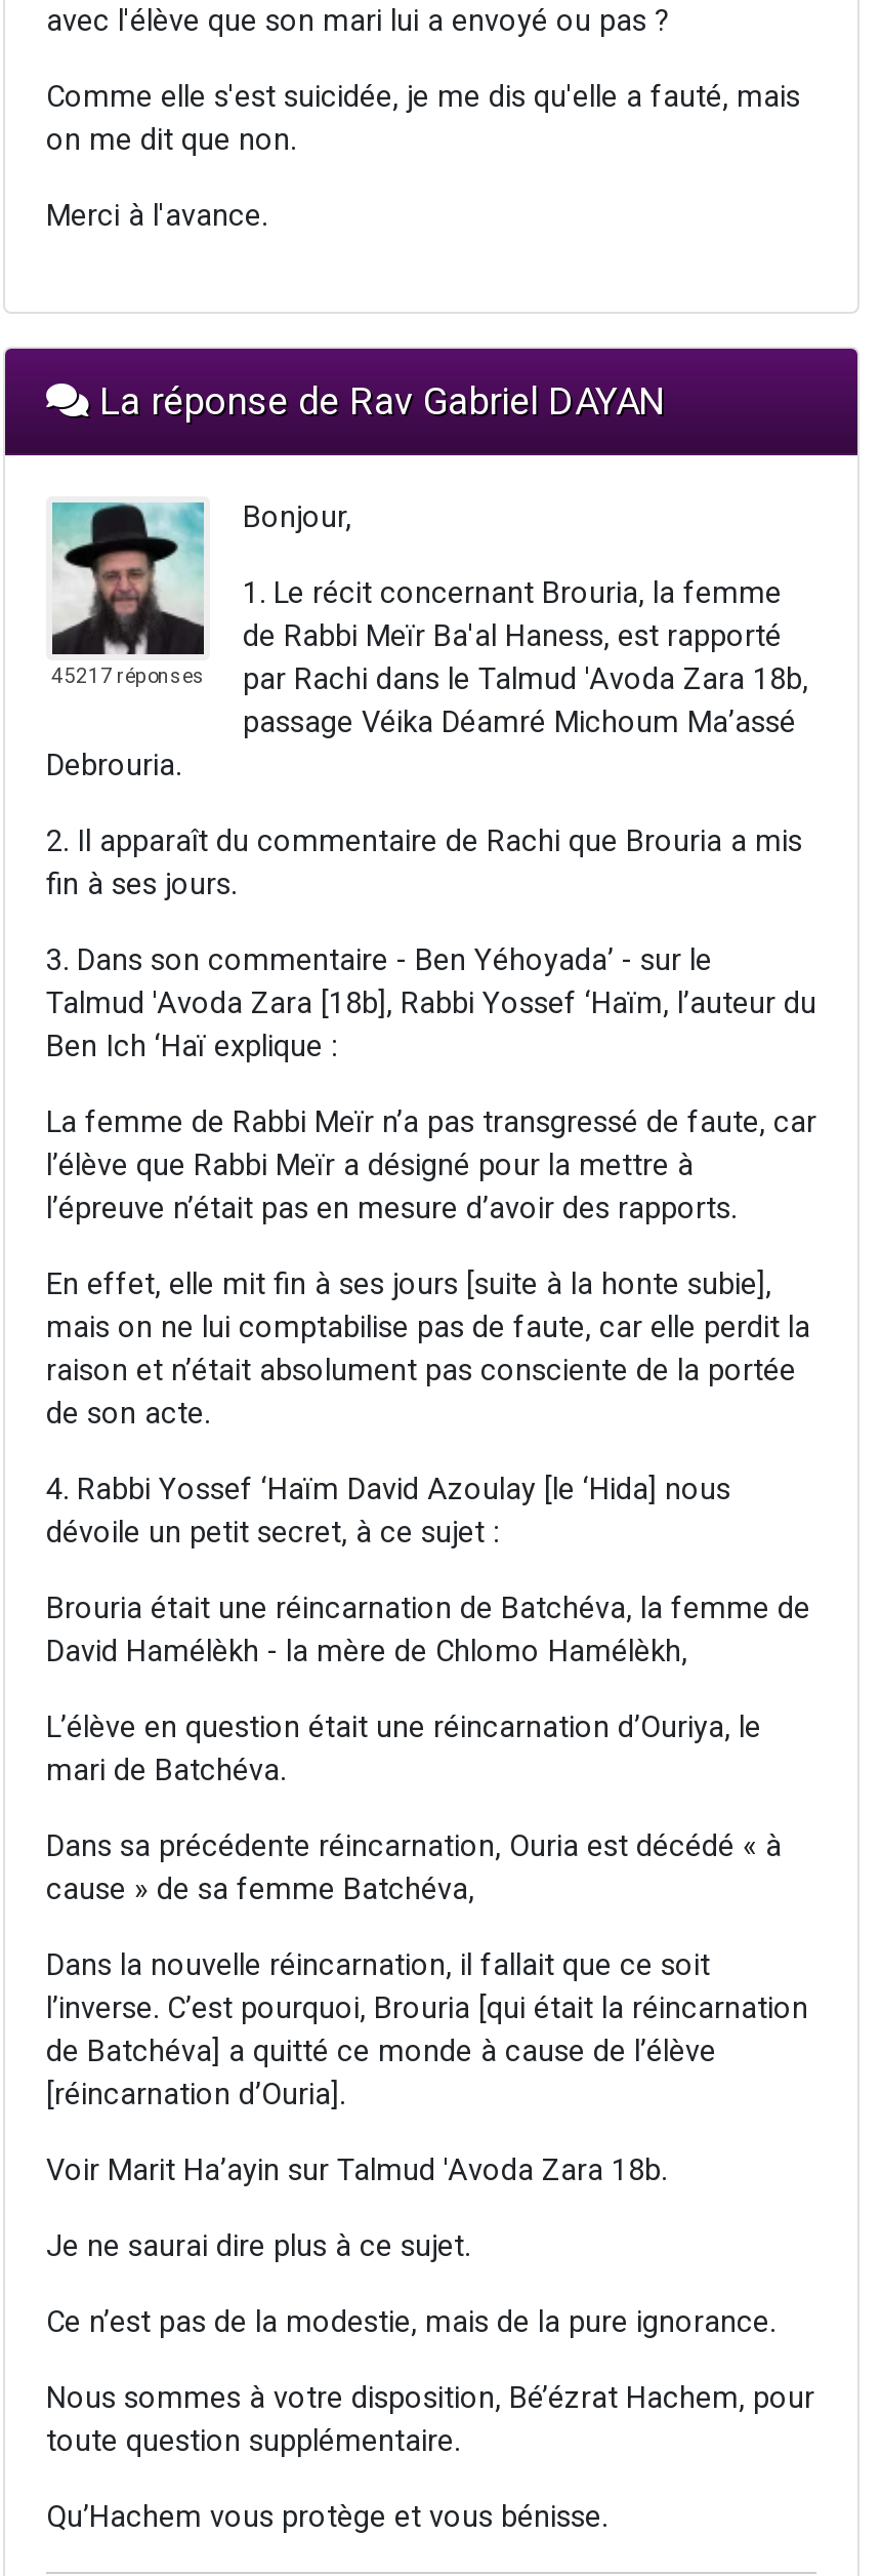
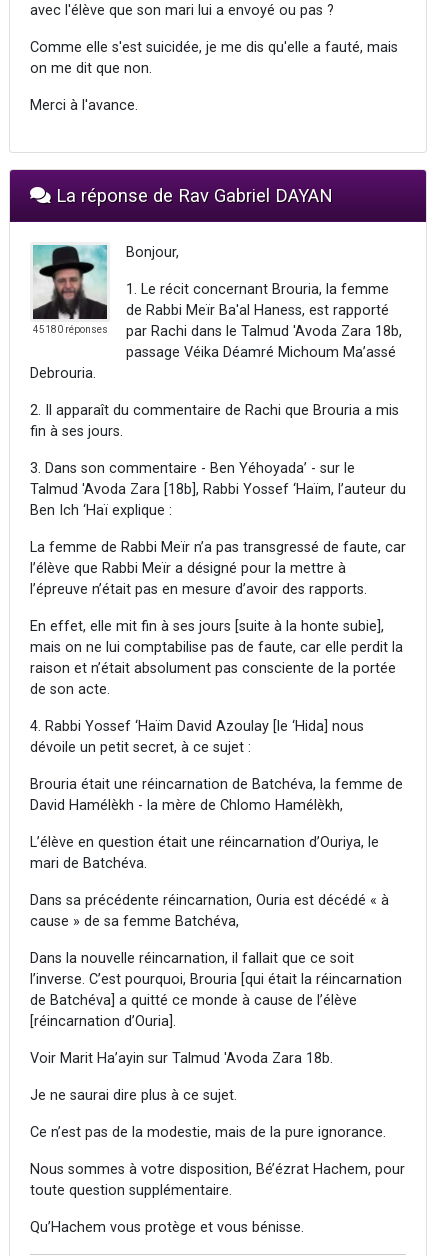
[51,663,808,698] 45217 réponses par Rachi dans le Talmud 'Avoda Zara 18b, -> [32,323,402,340] 45180 réponses par Rachi dans le Talmud 'Avoda Zara 18b,

